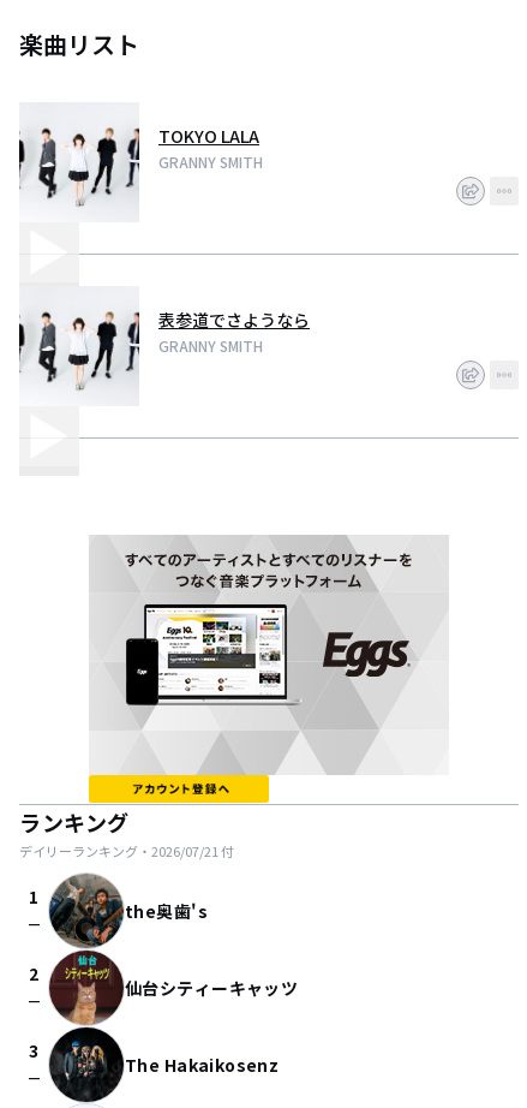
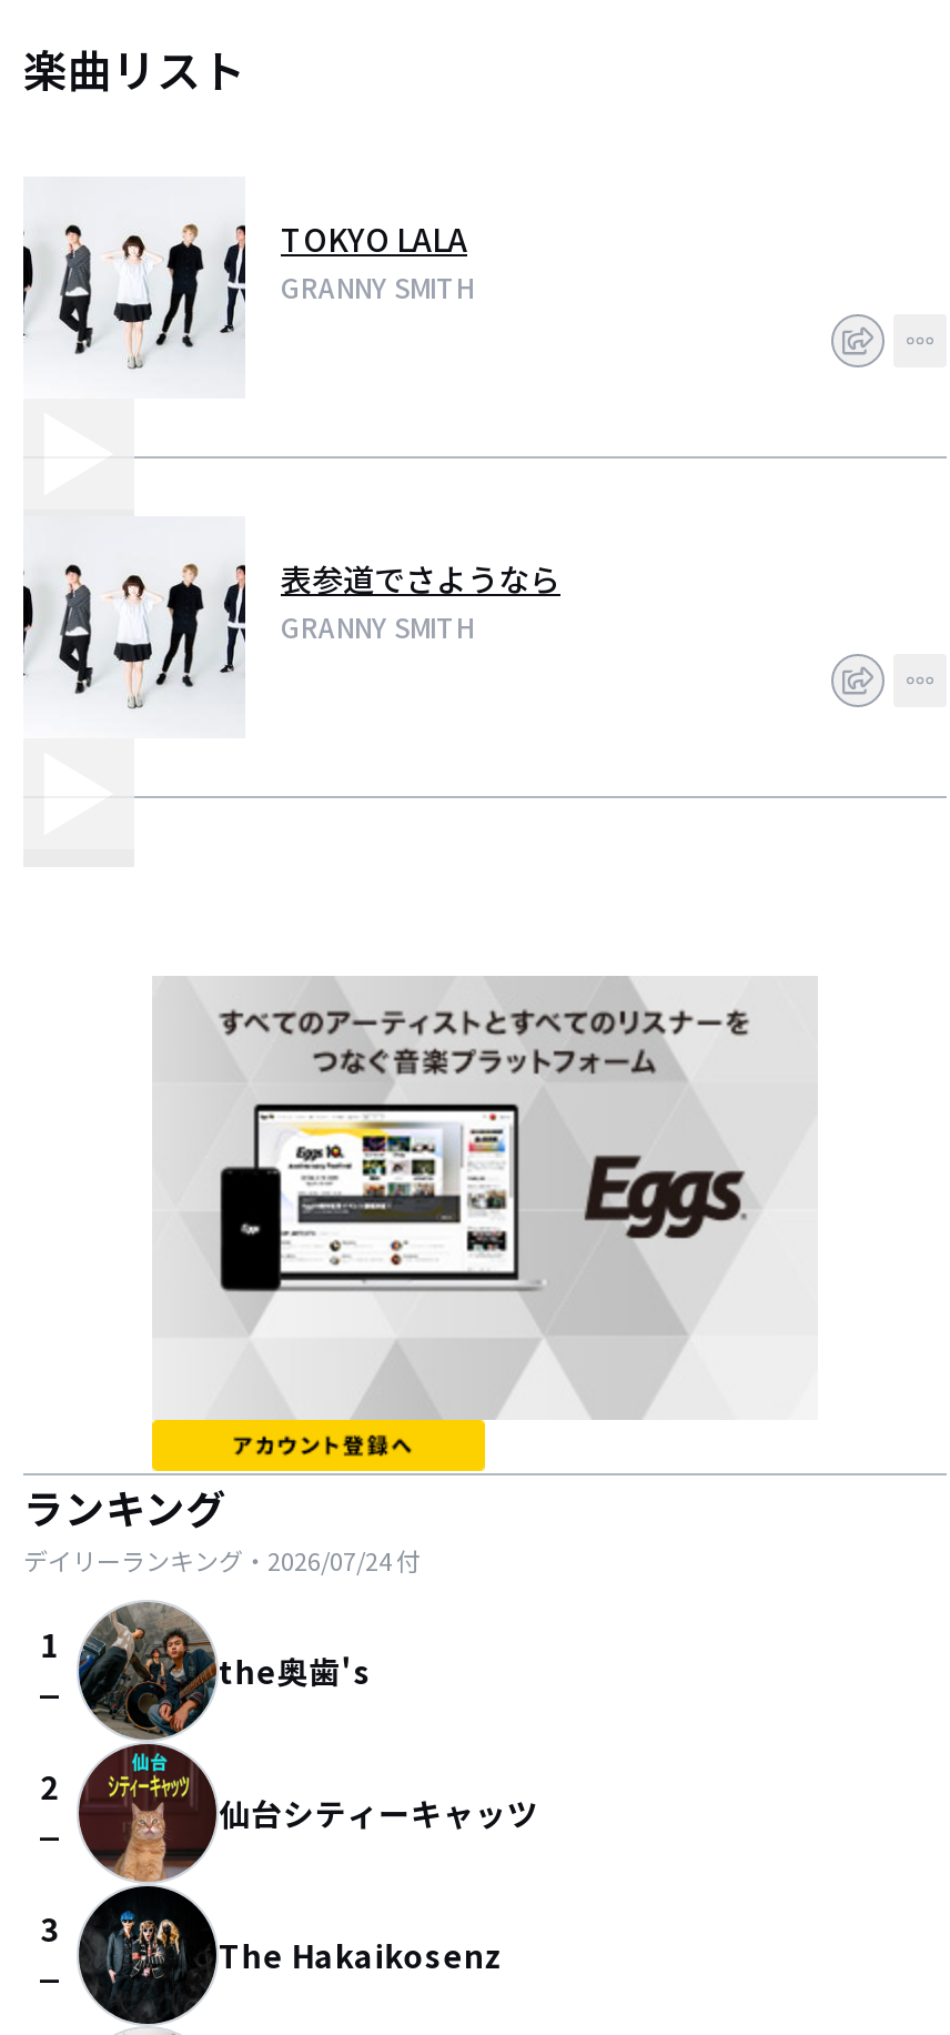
[19,841,234,860] デイリーランキング・2026/07/21付 -> [23,1542,421,1578] デイリーランキング・2026/07/24付

